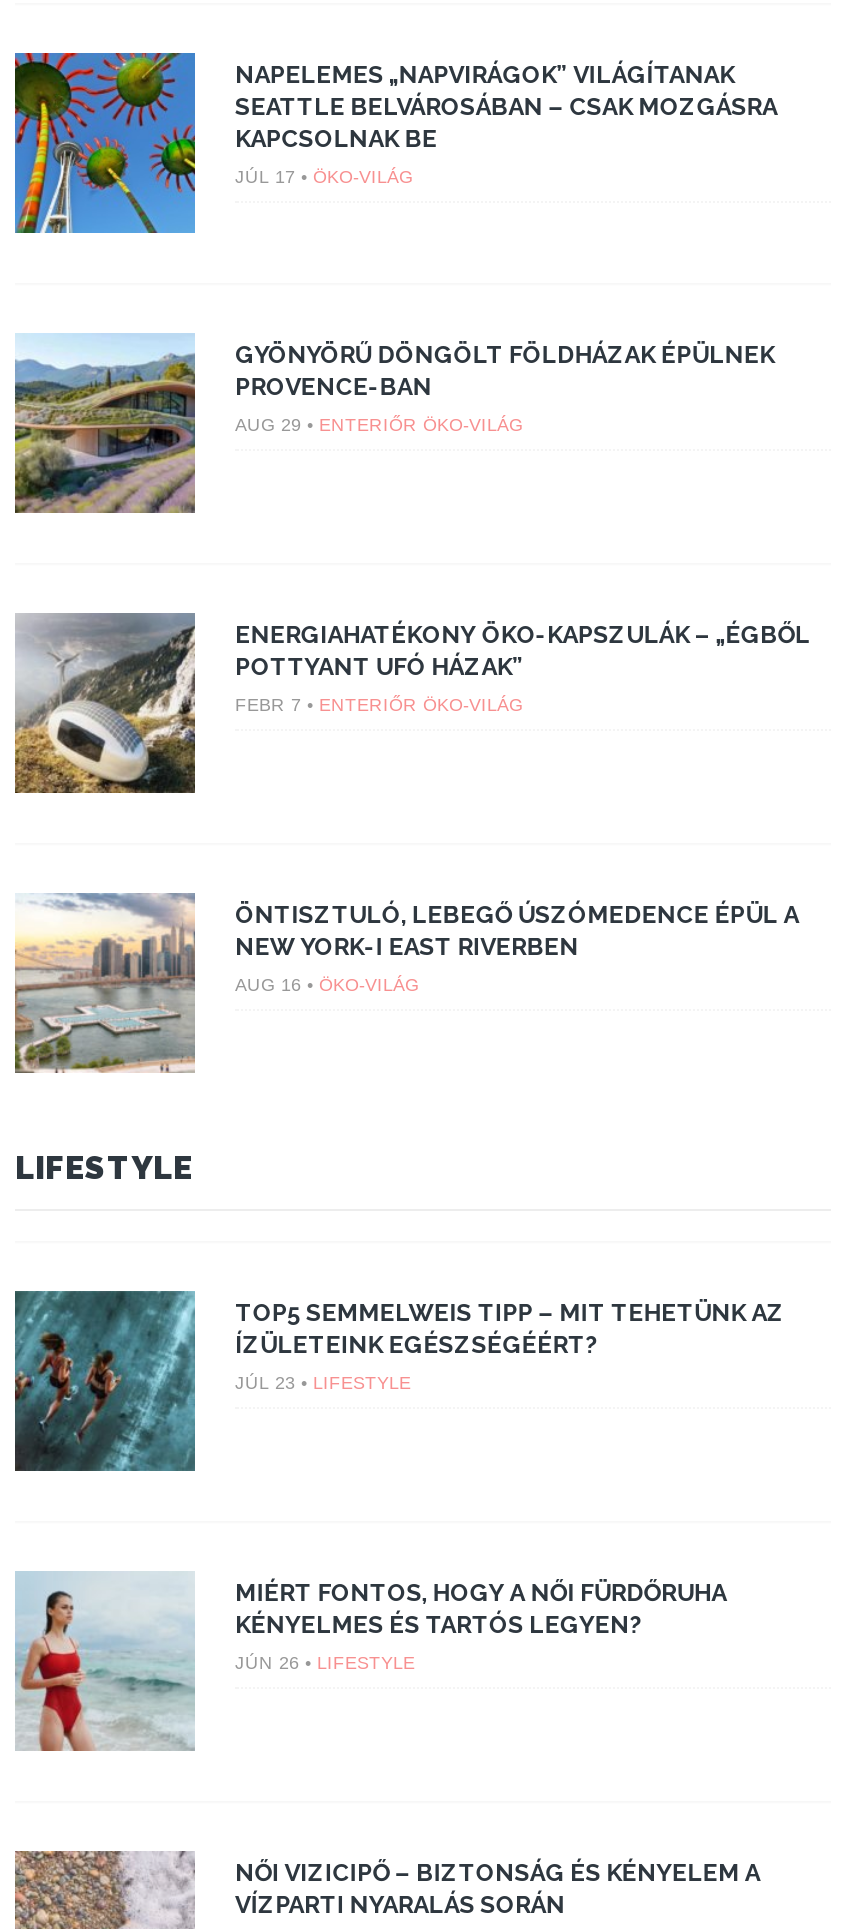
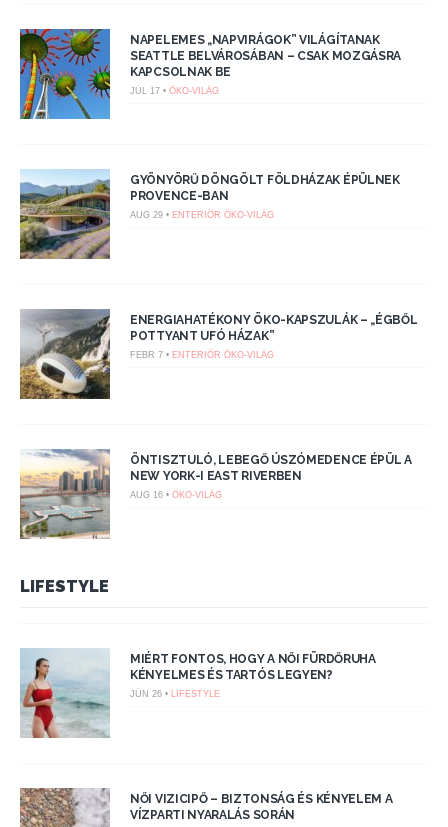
[13,1289,784,1473] [image] | TOP5 SEMMELWEIS TIPP – MIT TEHETÜNK AZ | ÍZÜLETEINK EGÉSZSÉGÉÉRT? | JÚL 23 • LIFESTYLE -> none

